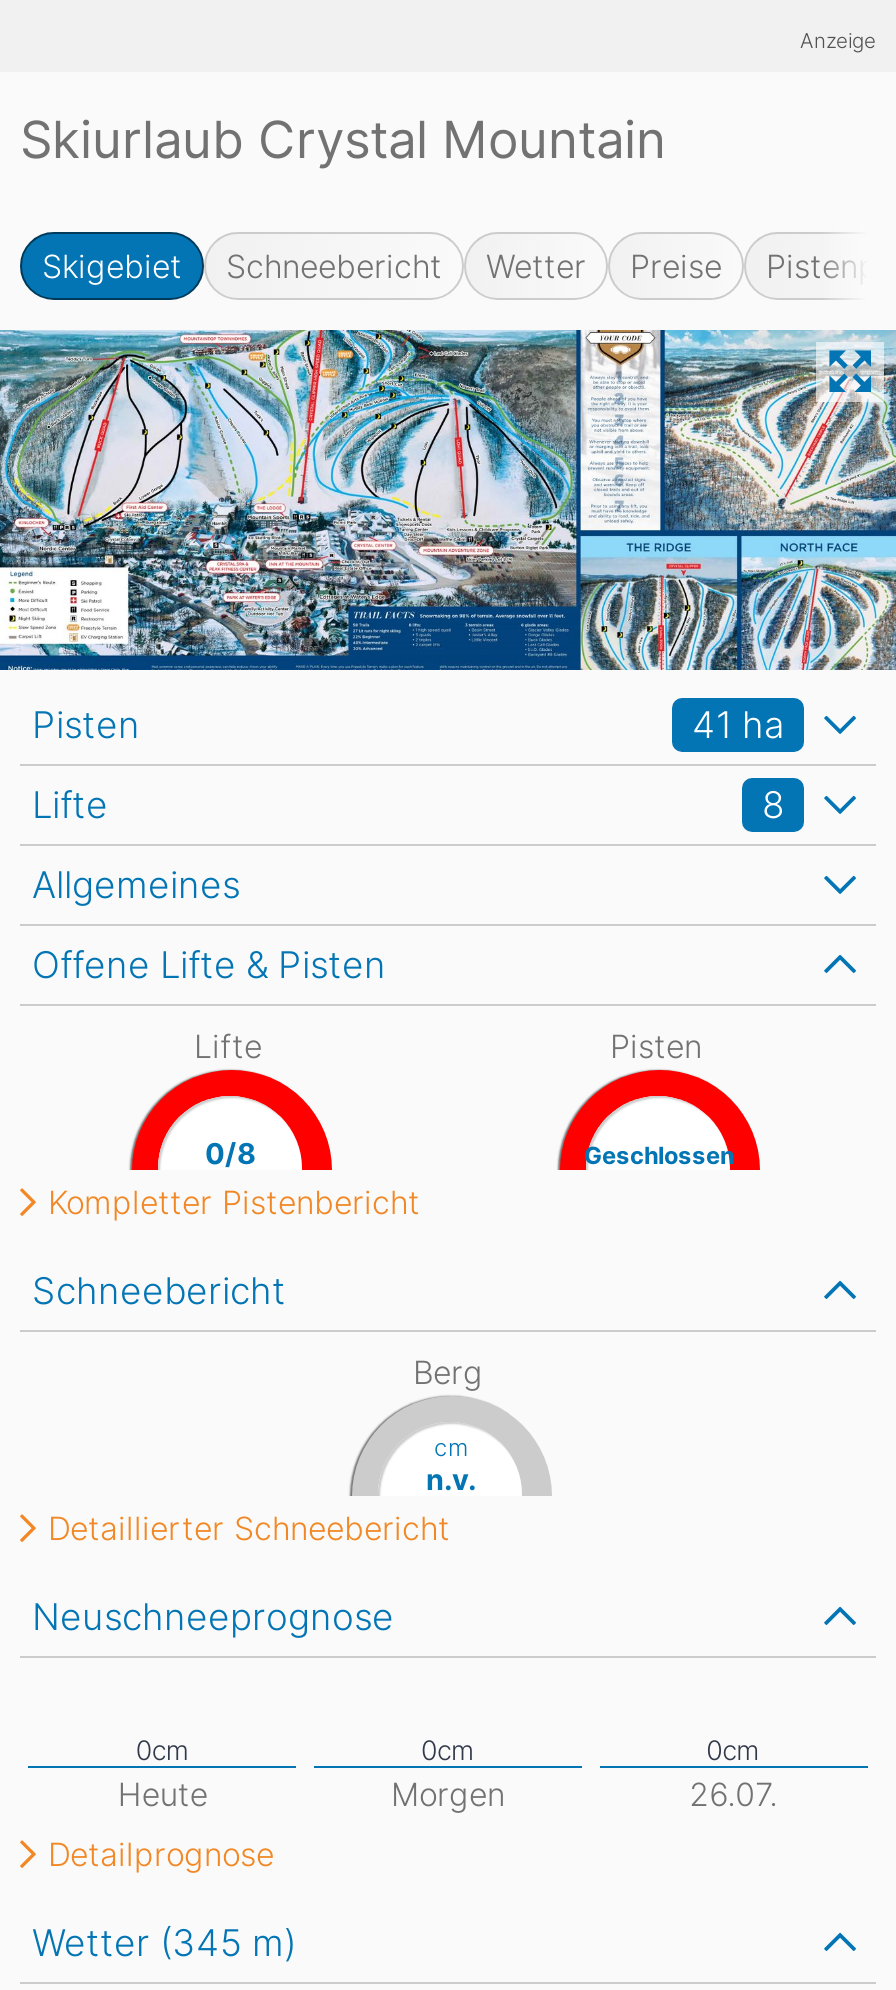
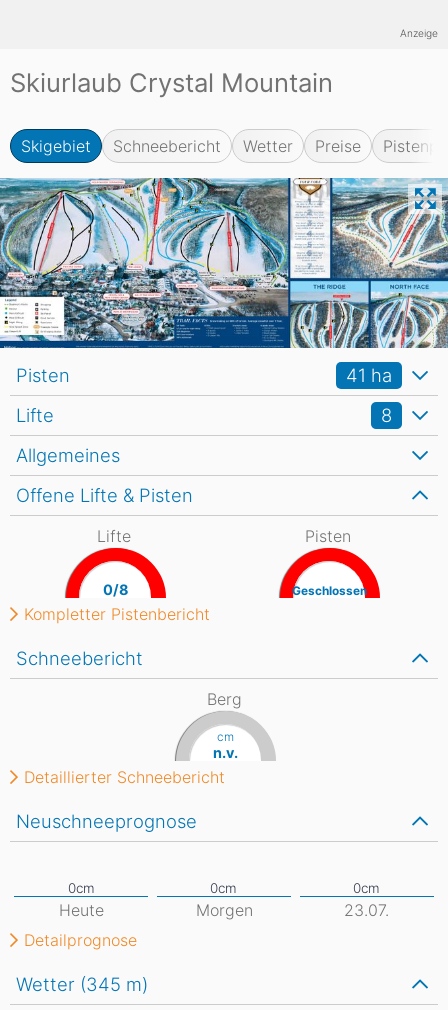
[689,1774,777,1814] 26.07. -> [344,900,389,920] 23.07.

